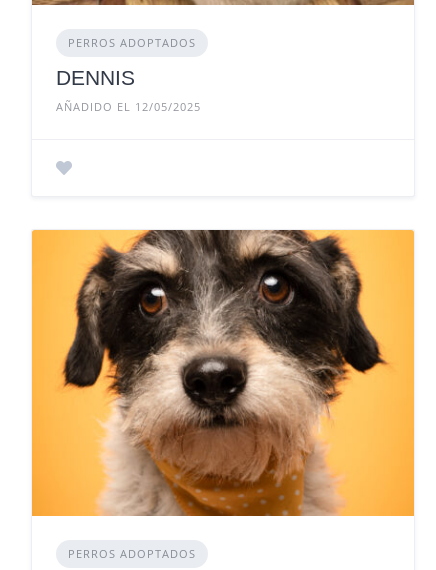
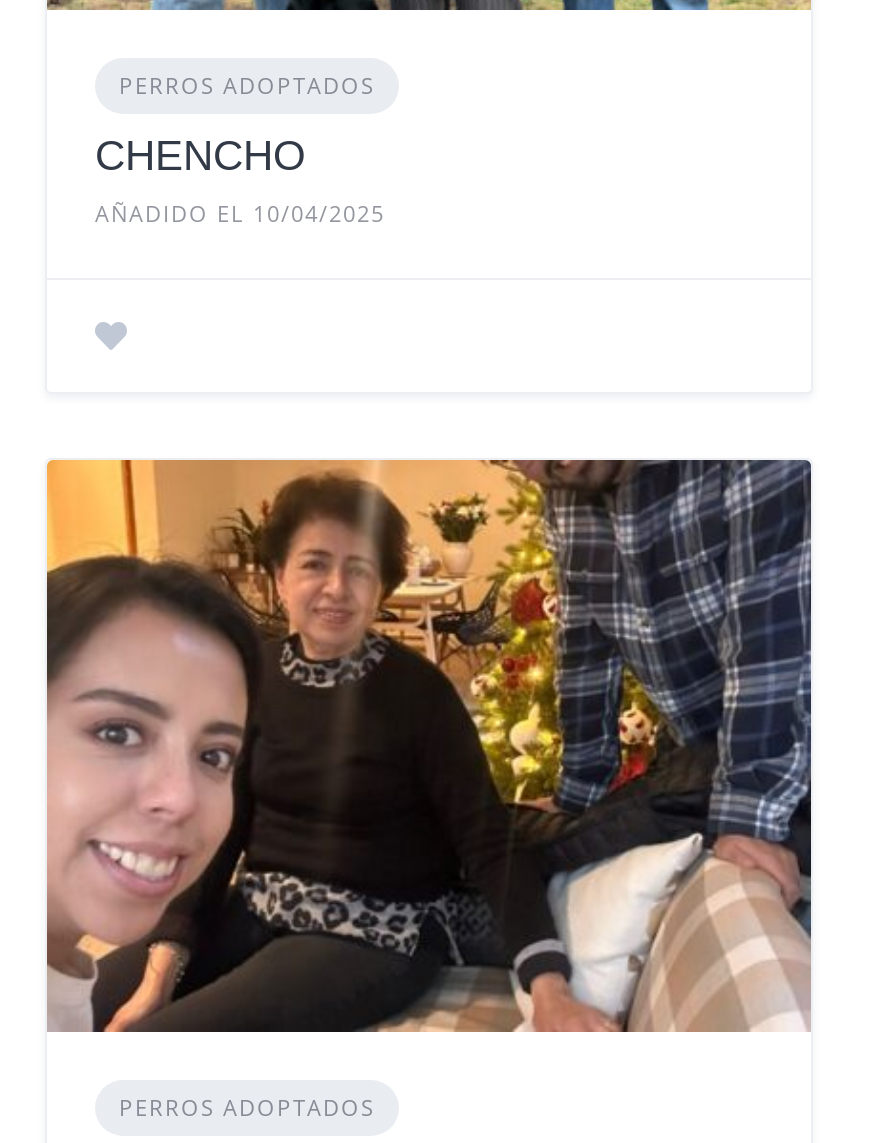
[56,66,201,114] DENNIS | AÑADIDO EL 12/05/2025 -> [95,132,385,228] CHENCHO | AÑADIDO EL 10/04/2025
[31,229,415,517] [image] -> [45,458,813,1034] [image]

